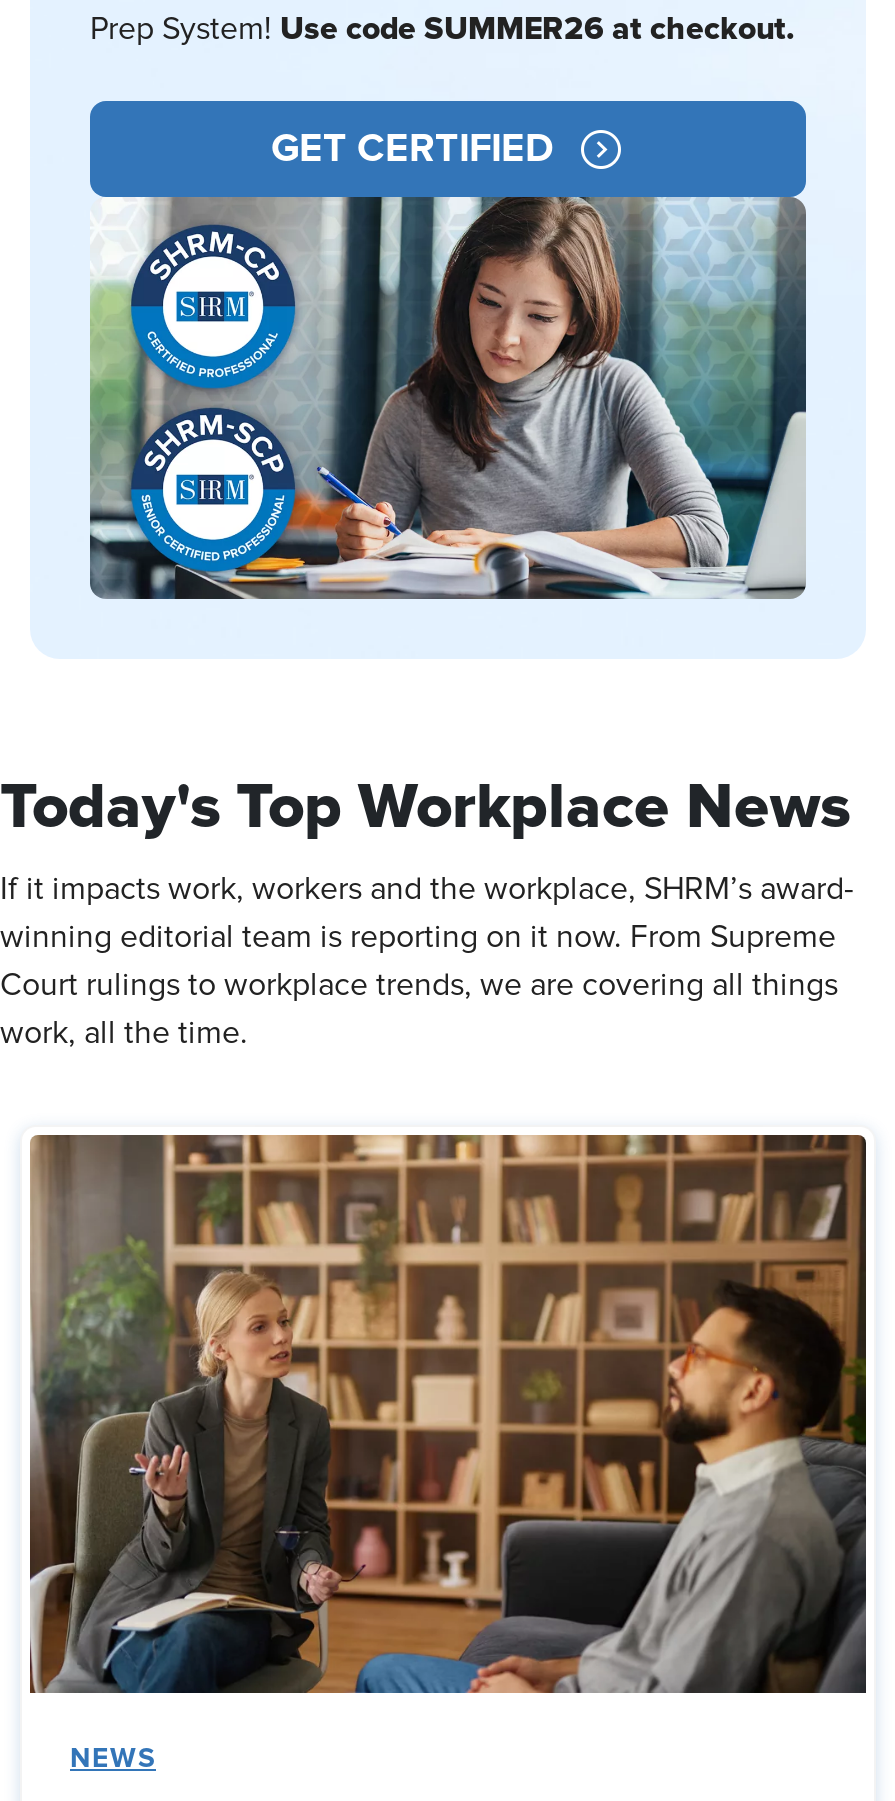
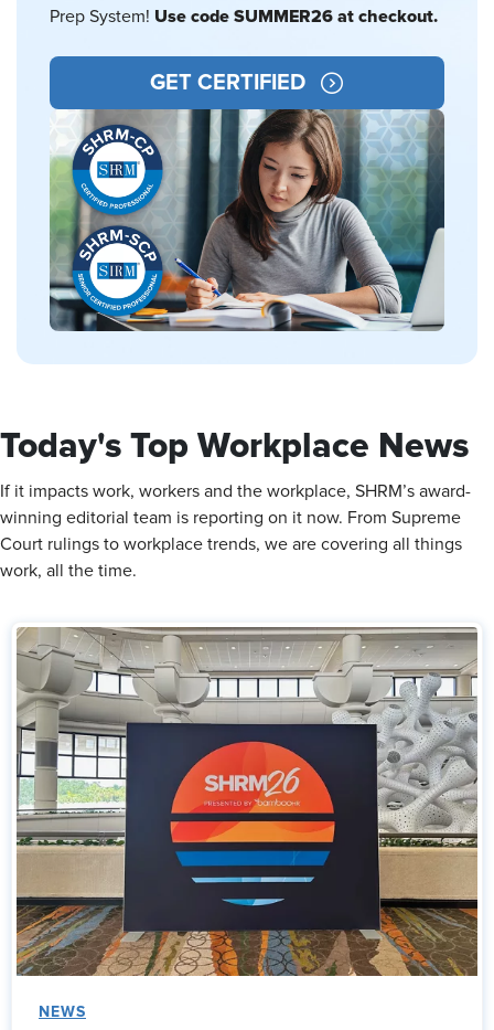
[30,1135,866,1695] [image] -> [17,626,479,977] [image]

